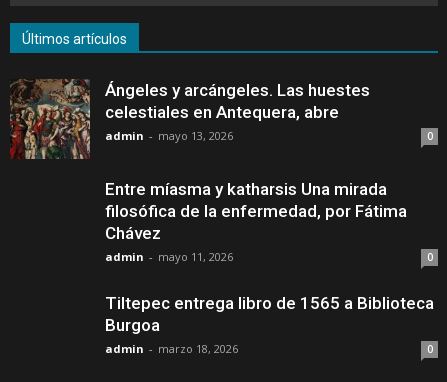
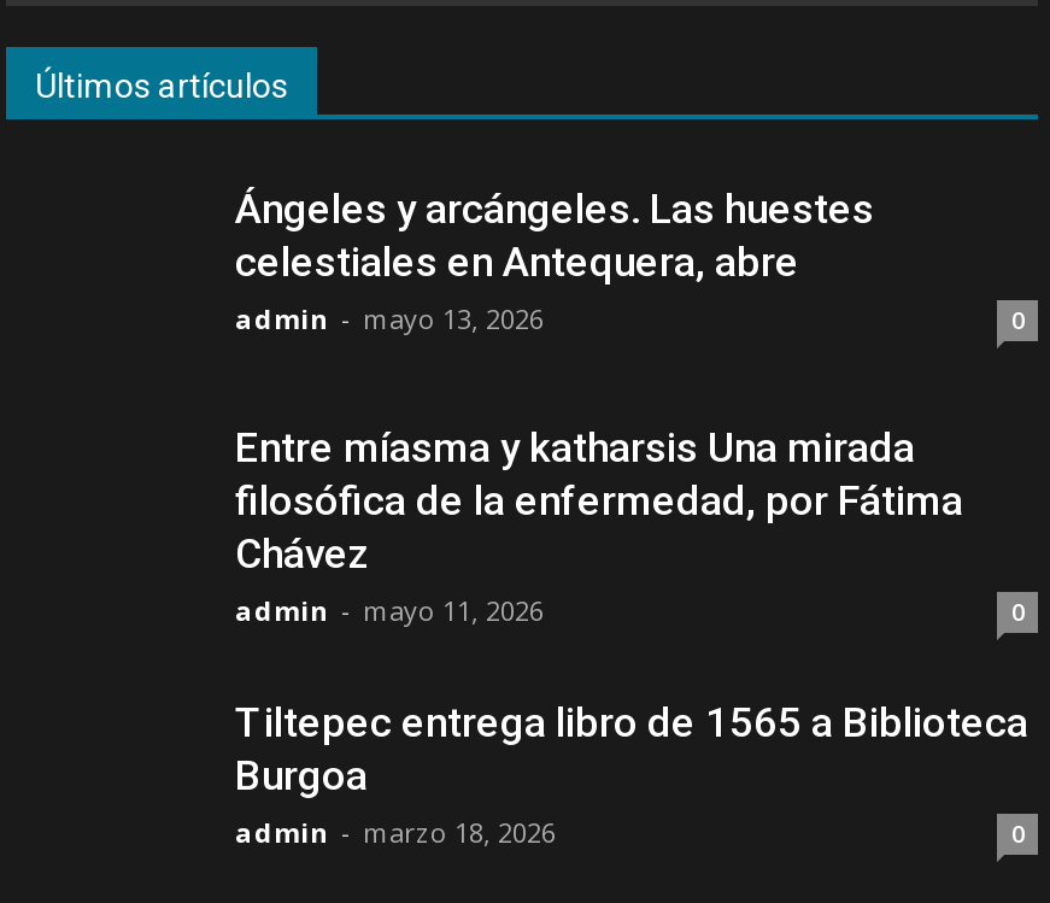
[9,78,91,160] [image] -> none

